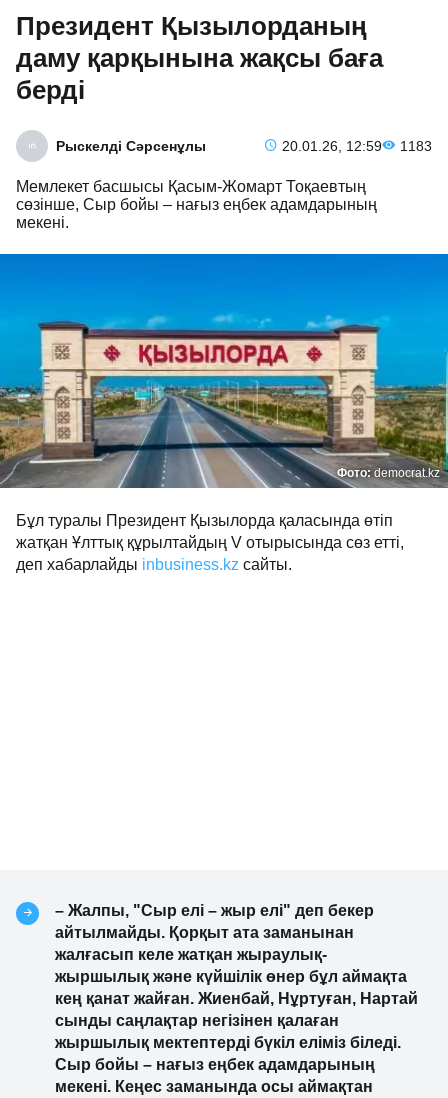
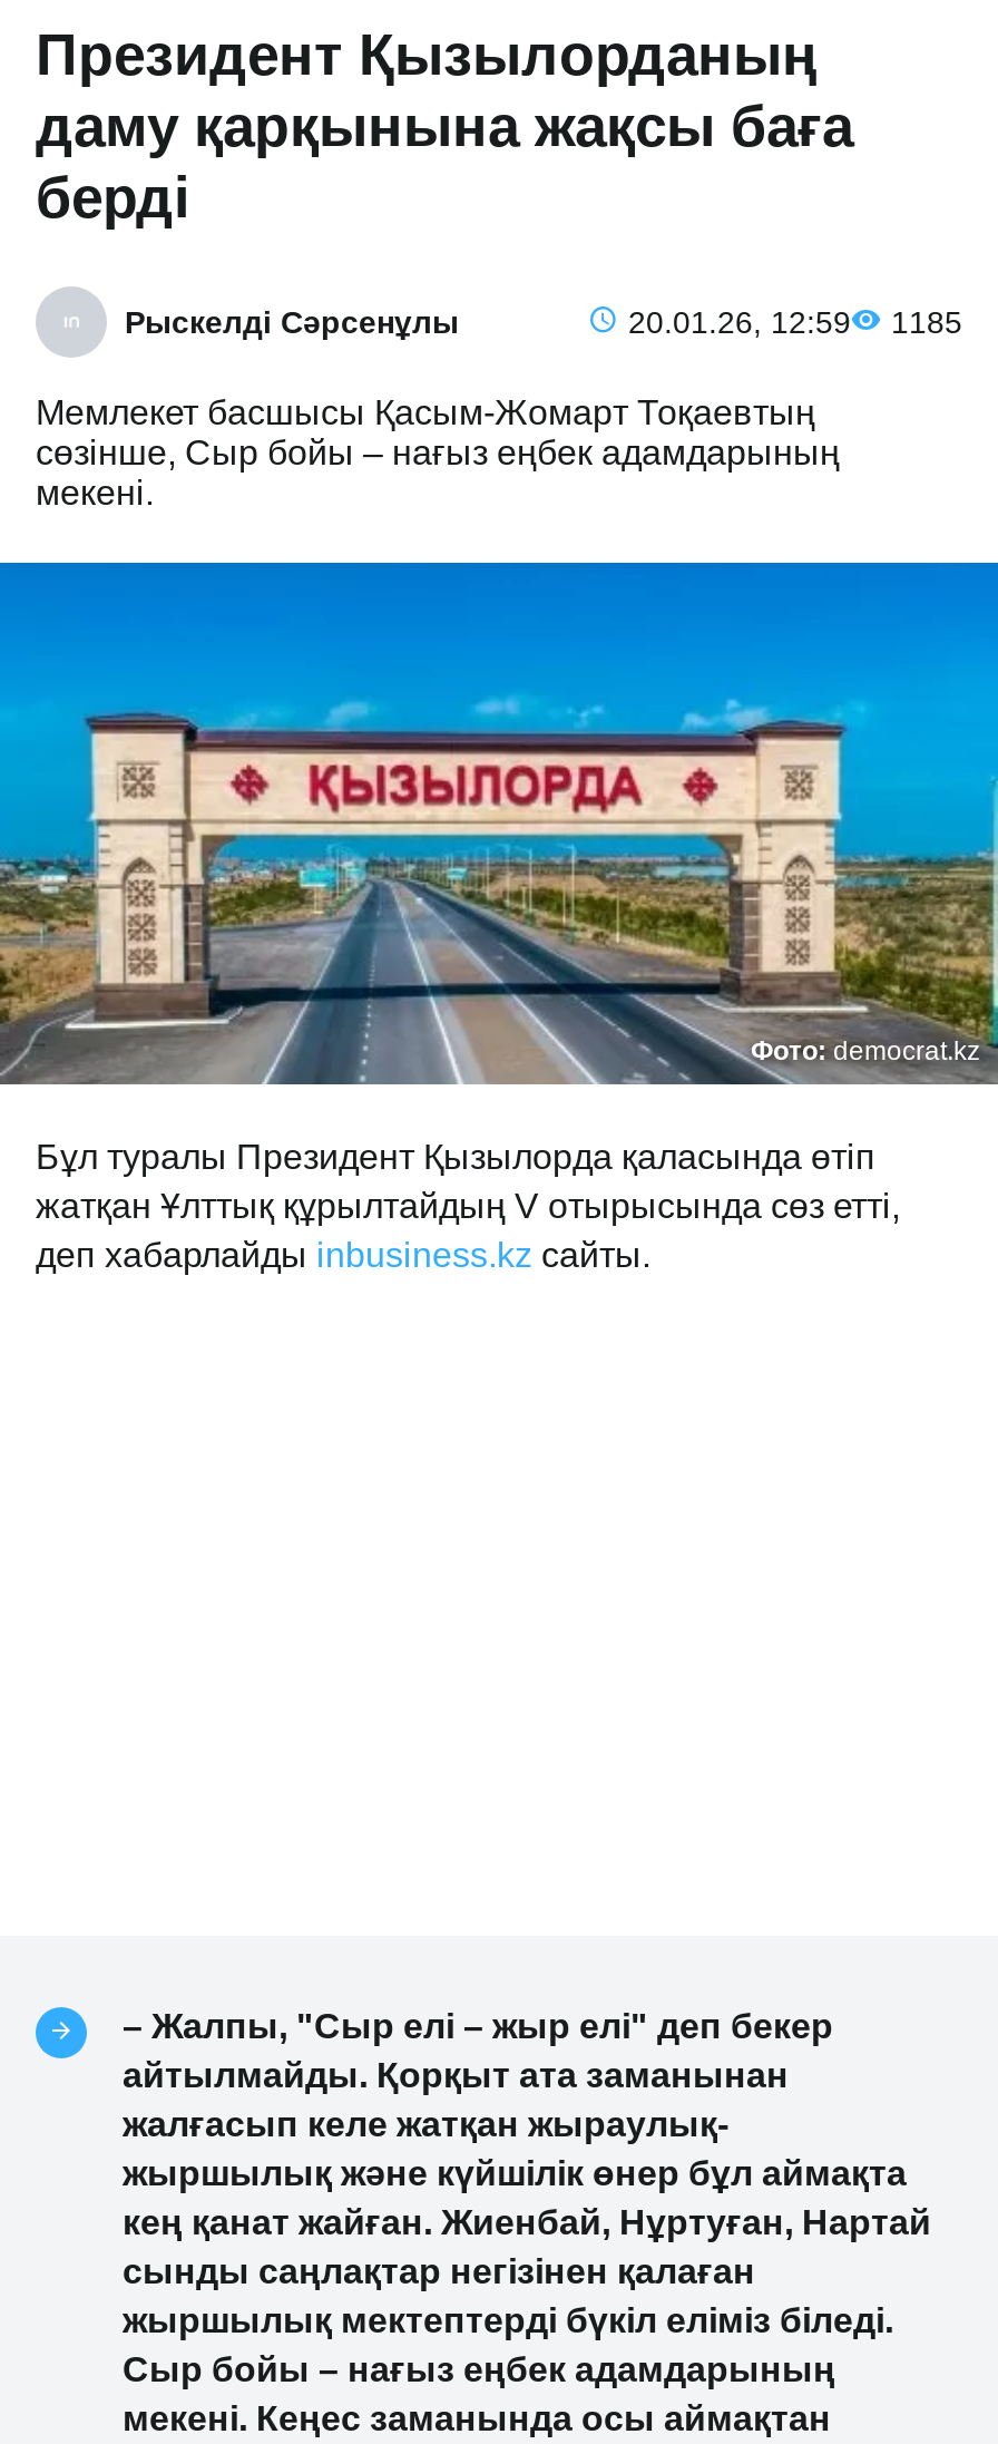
[282,138,432,154] 20.01.26, 12:59 1183 -> [628,304,962,340] 20.01.26, 12:59 1185

